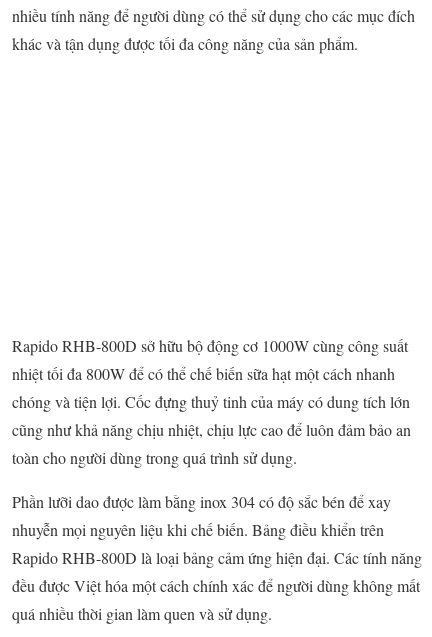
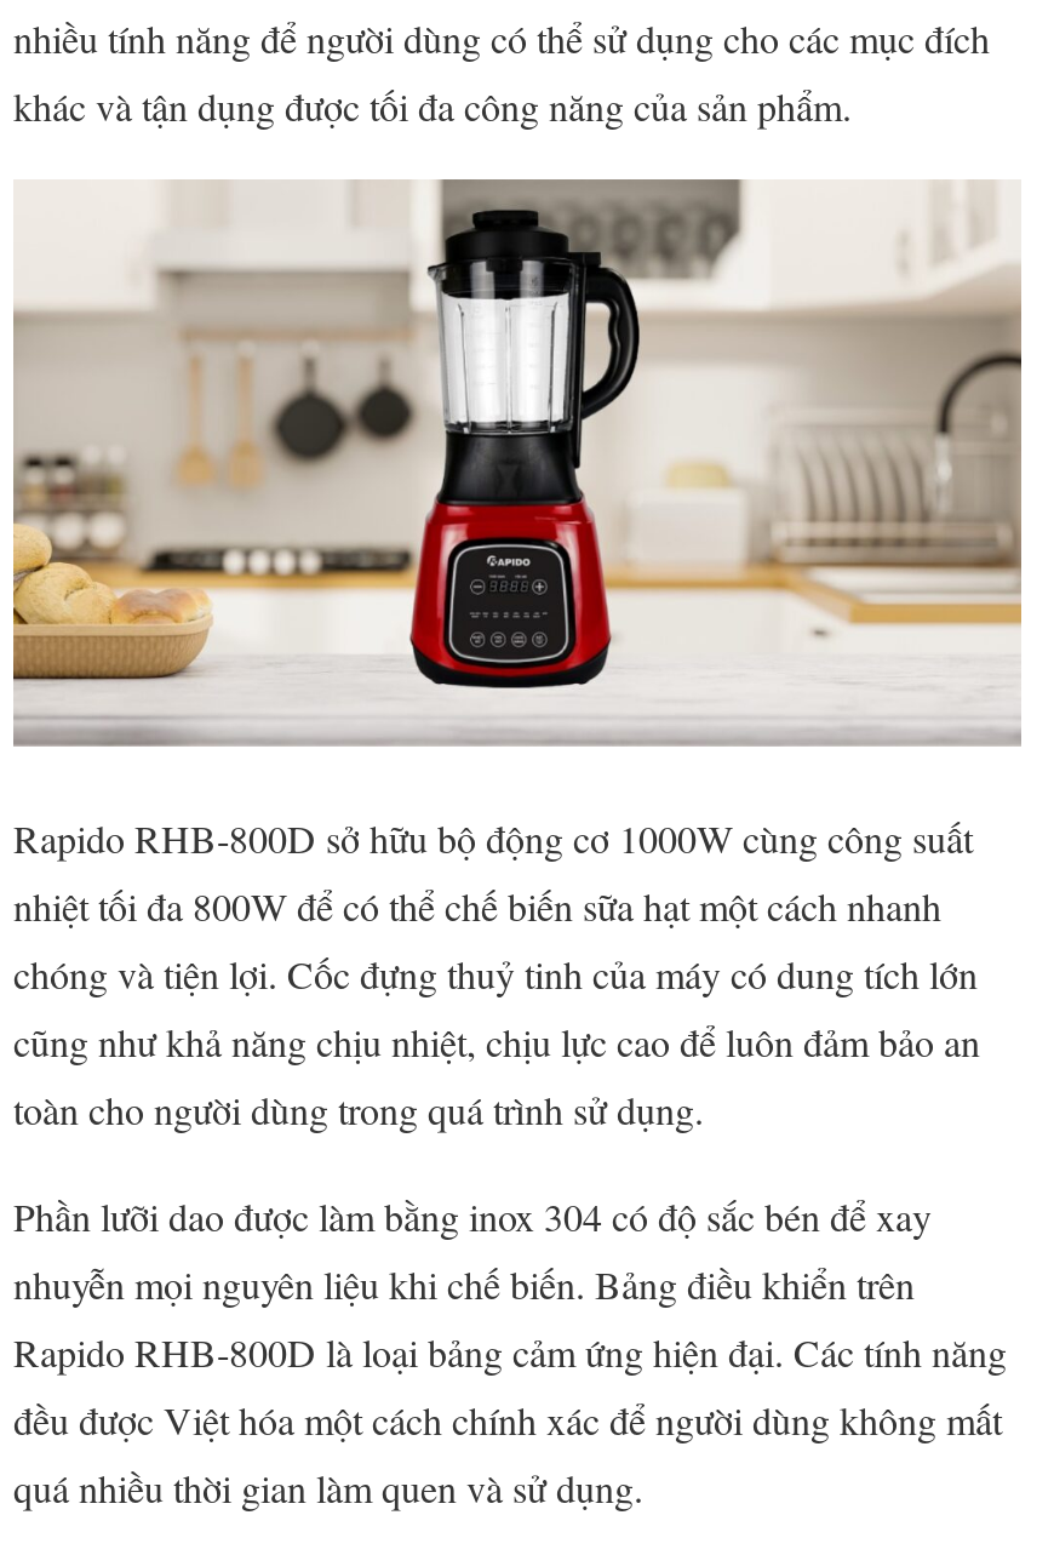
none -> [11,177,1024,749] [image]

